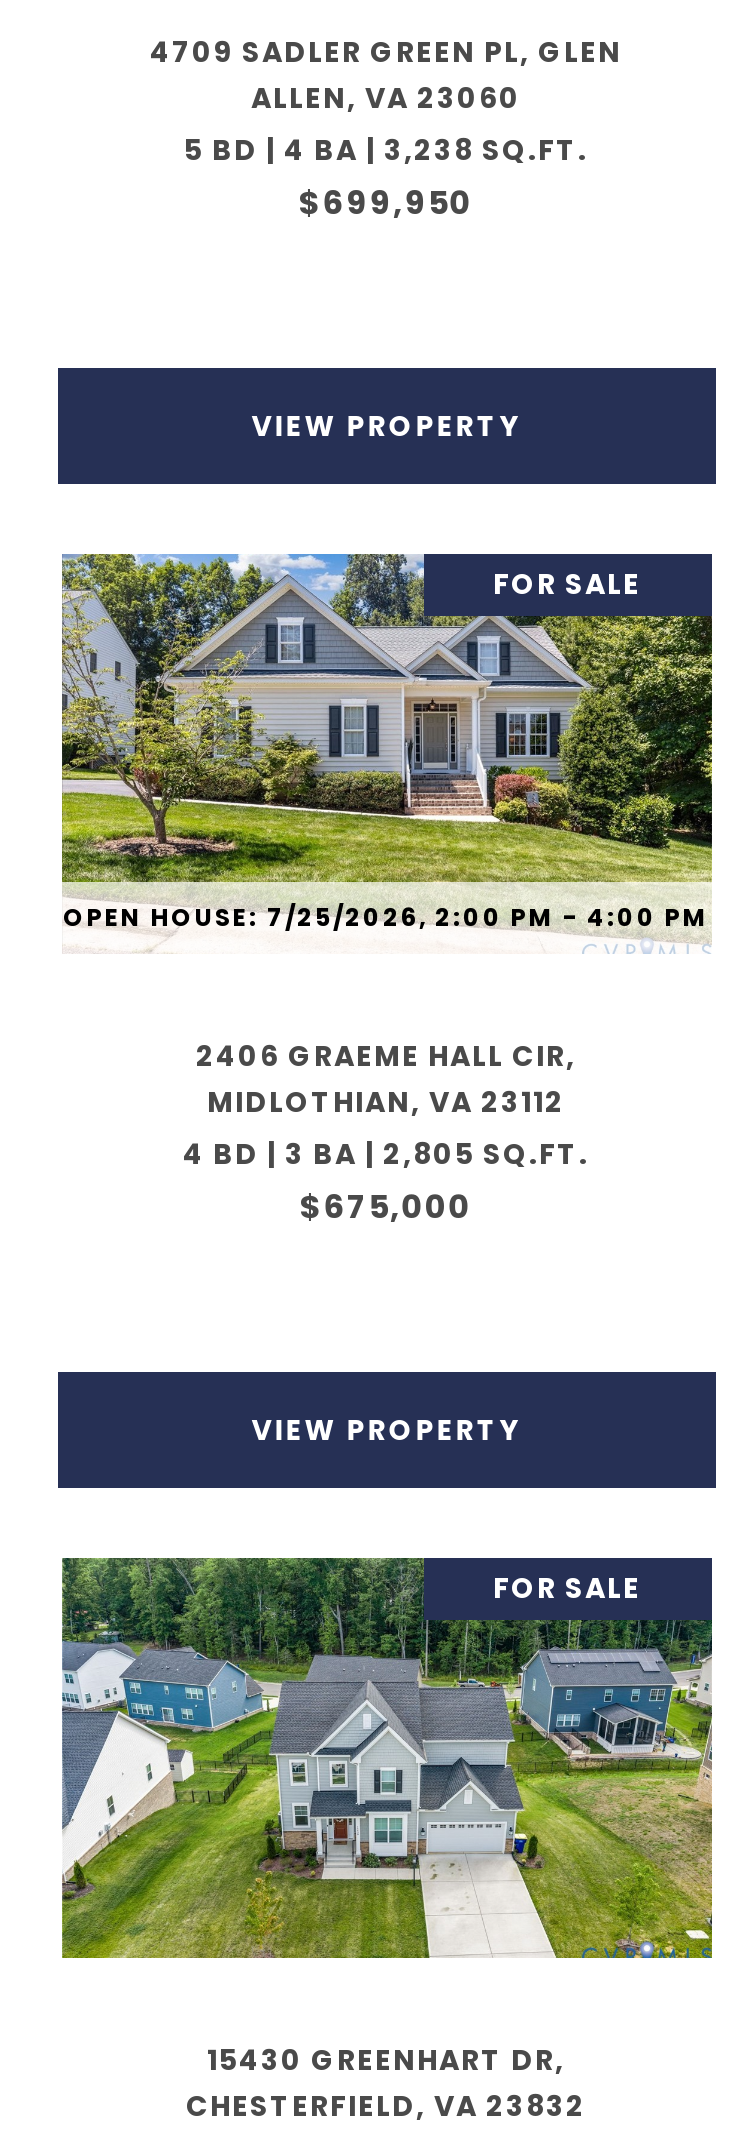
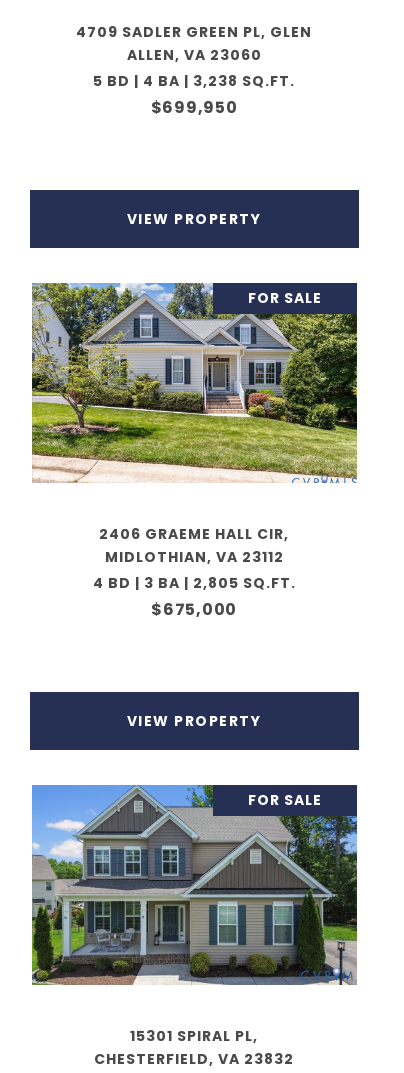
[63,900,709,934] OPEN HOUSE: 7/25/2026, 2:00 PM - 4:00 PM -> none
[60,1556,714,2080] [image] | 15430 GREENHART DR, -> [31,784,358,1046] [image] | 15301 SPIRAL PL,

